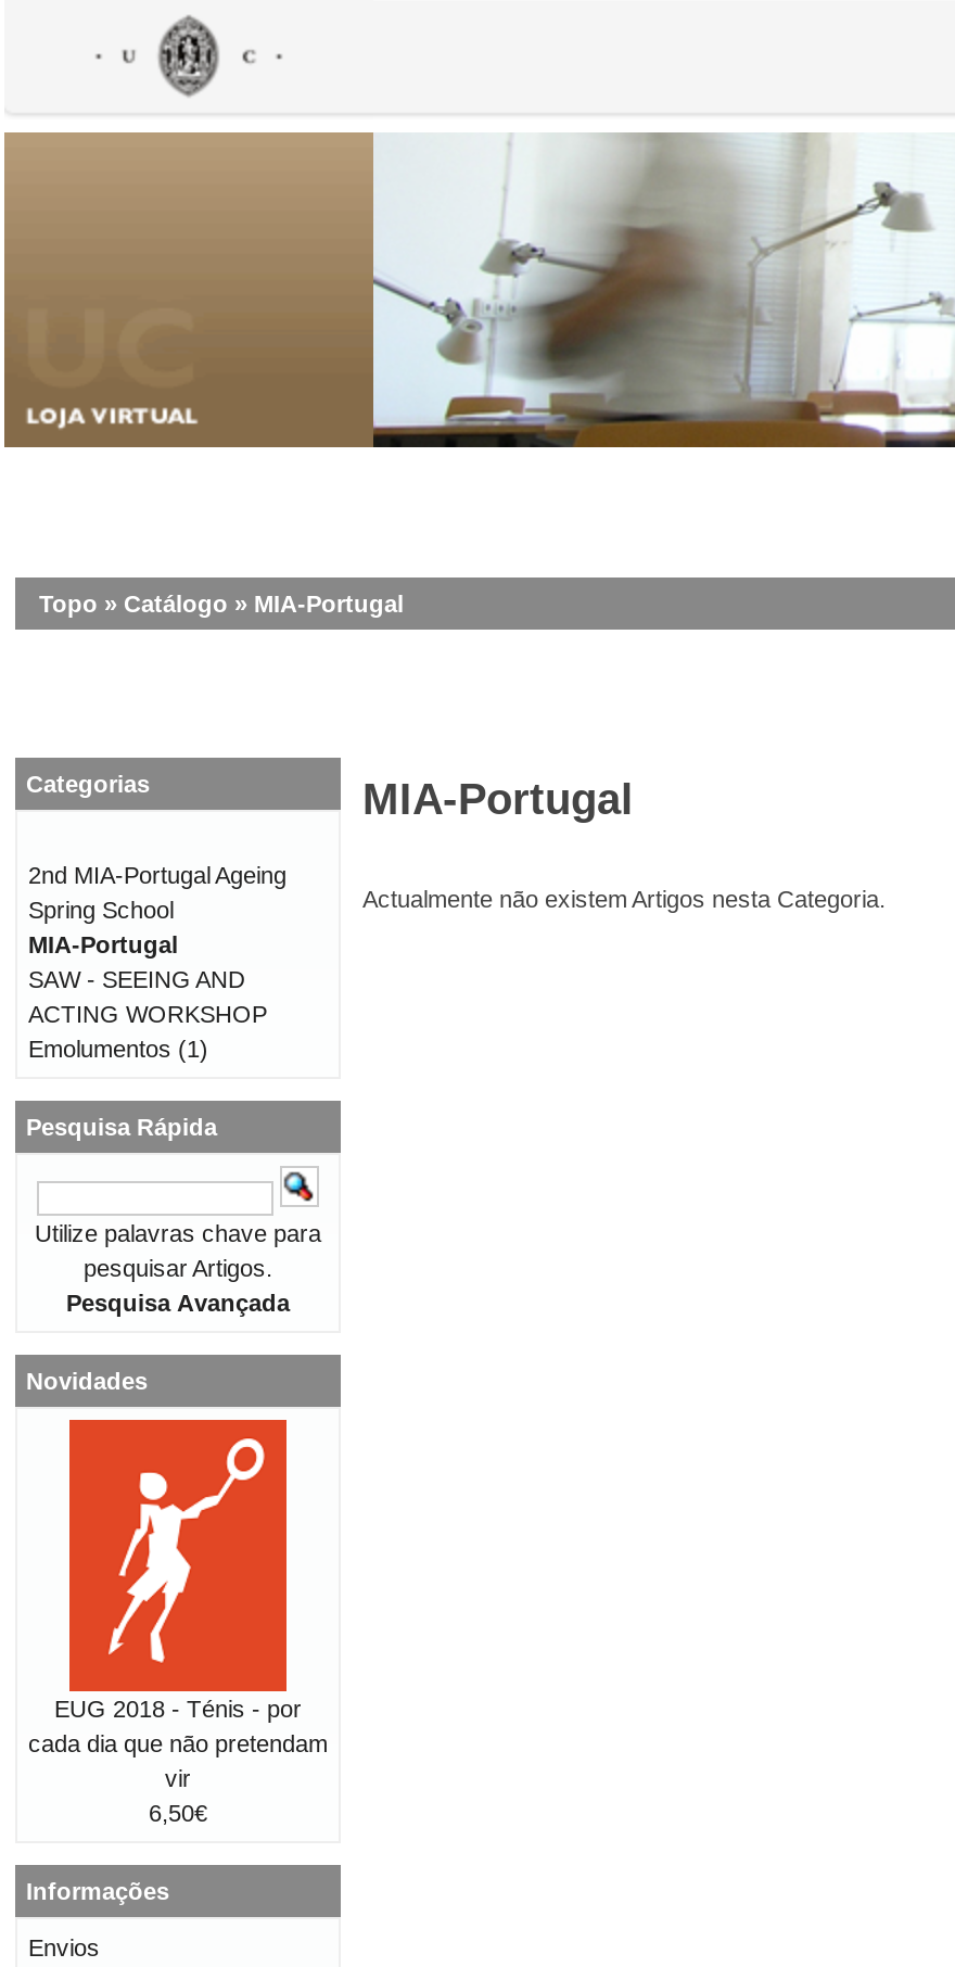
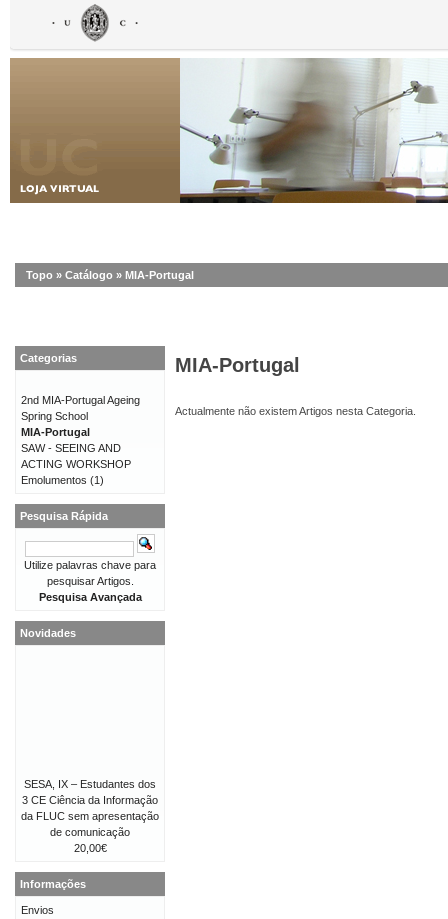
[67,1418,289,1646] [image] -> none
[28,1696,328,1826] EUG 2018 - Ténis - por | cada dia que não pretendam | vir | 6,50€ -> [21,778,159,854] SESA, IX – Estudantes dos | 3 CE Ciência da Informação | da FLUC sem apresentação | de comunicação | 20,00€

